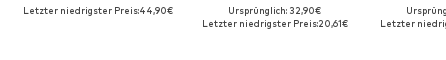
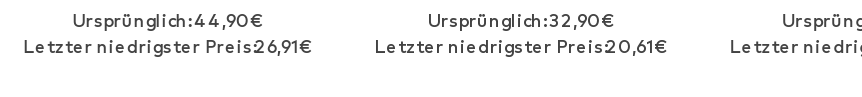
[23,5,173,16] Letzter niedrigster Preis:44,90€ -> [23,9,311,57] Ursprünglich: 44,90€ | Letzter niedrigster Preis:26,91€

